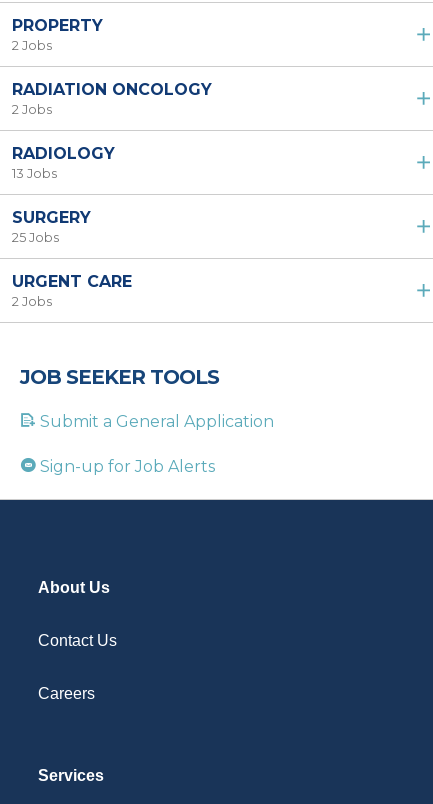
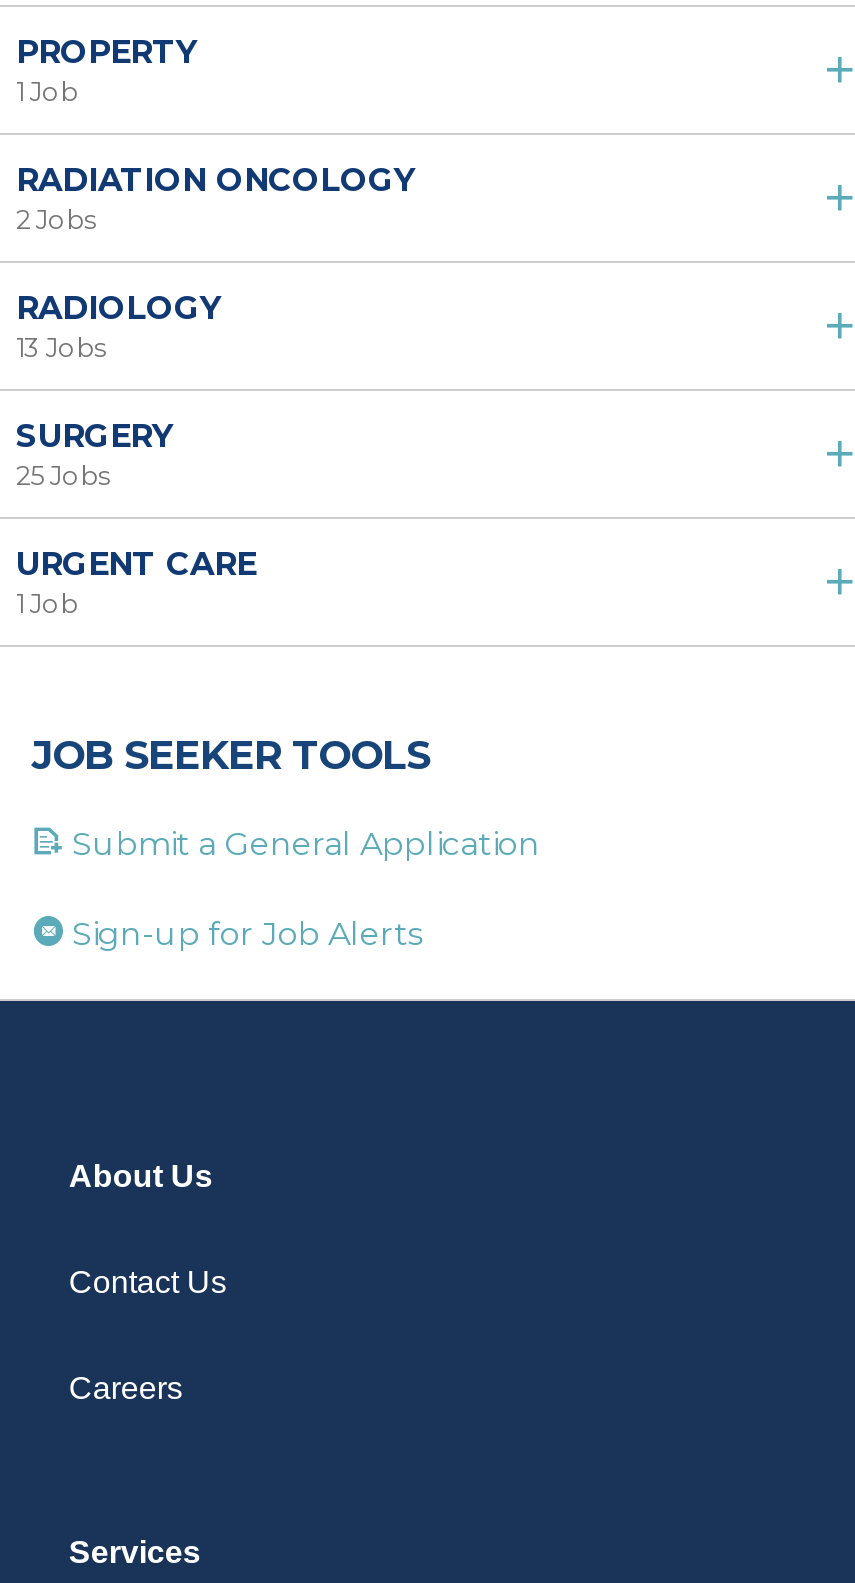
[12,38,52,53] 2 Jobs -> [16,77,78,107] 1 Job
[12,294,52,309] 2 Jobs -> [16,589,78,619] 1 Job

